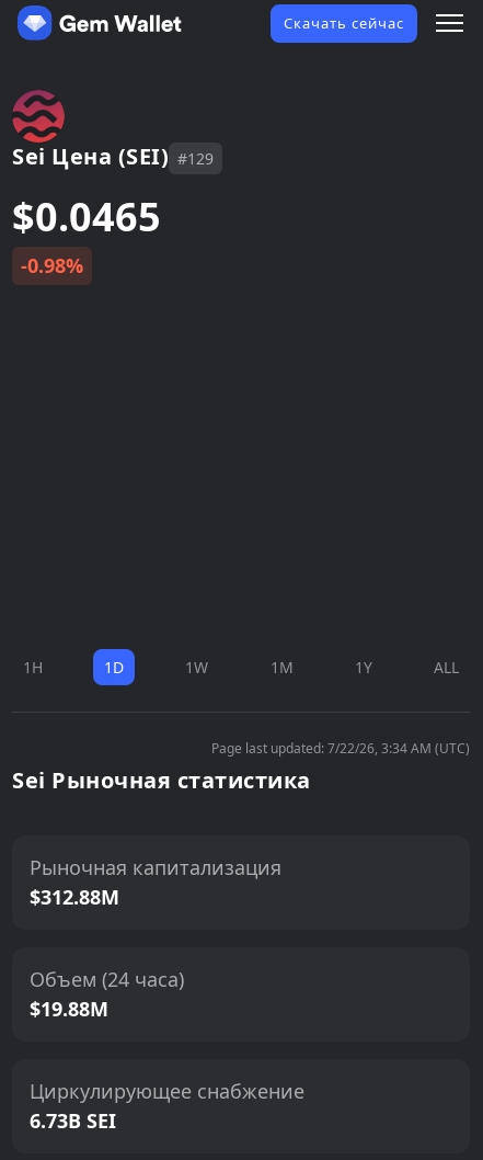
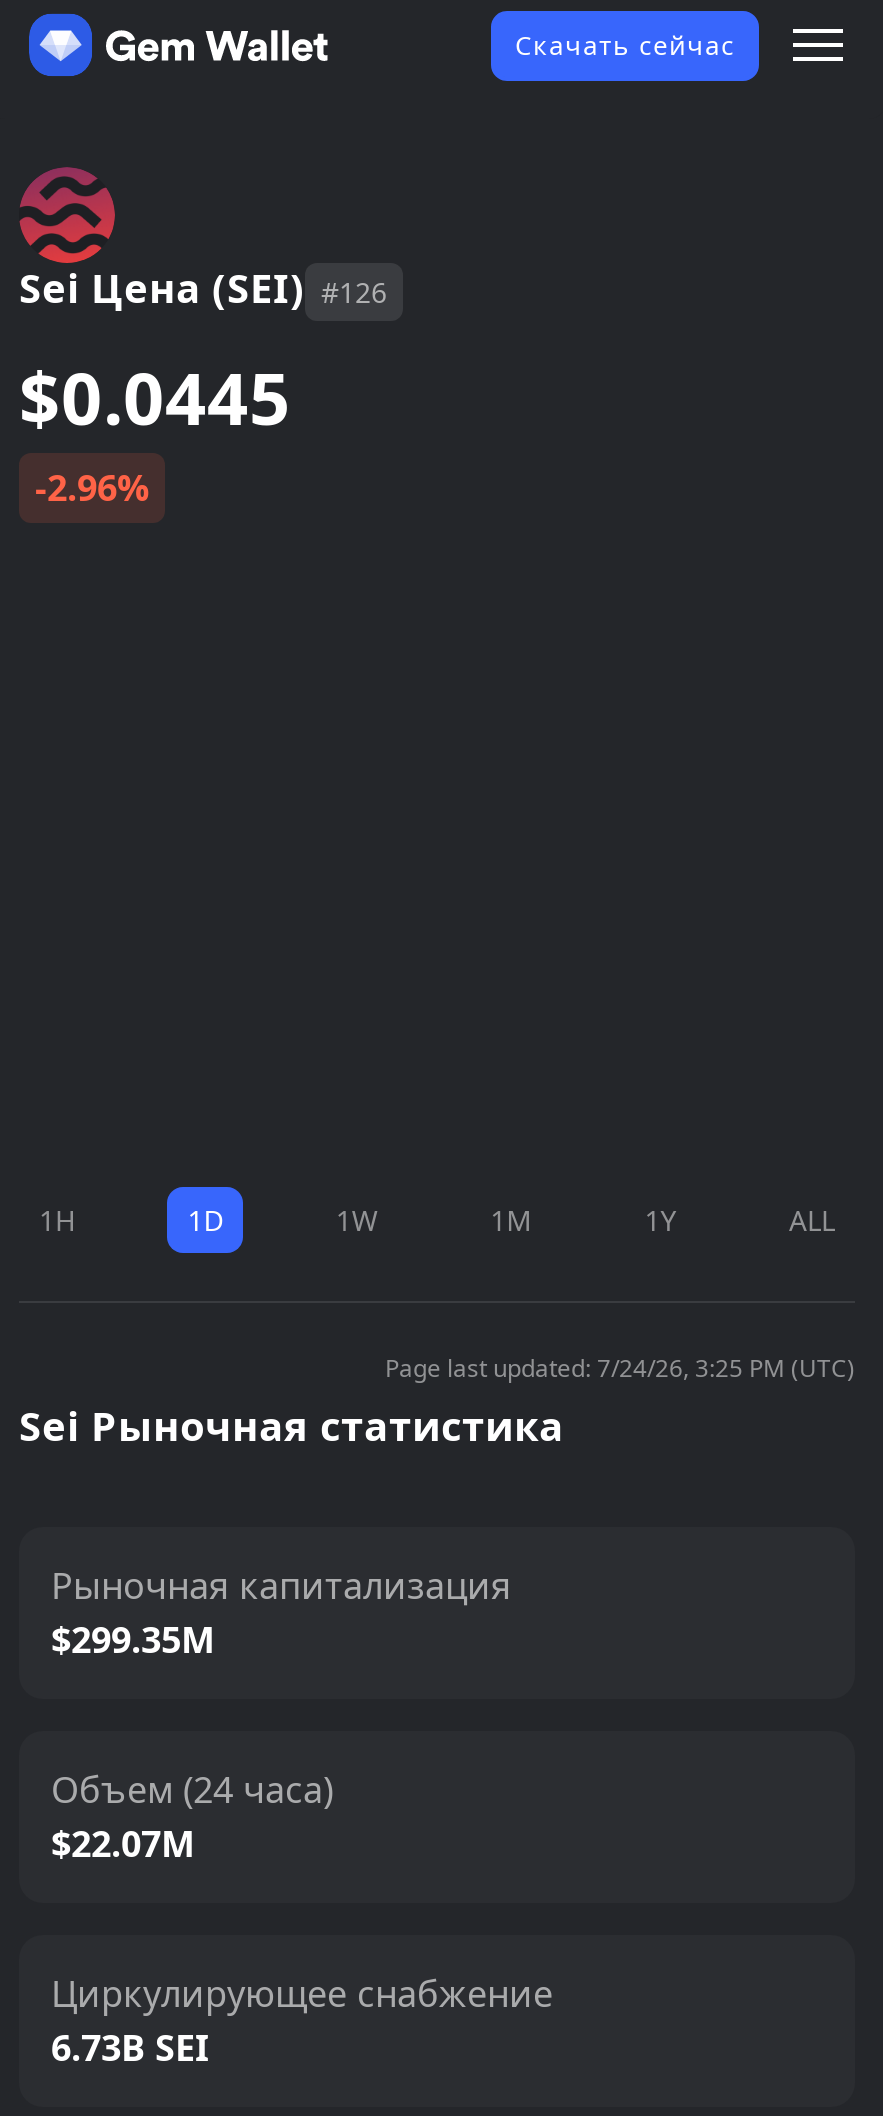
[12,141,214,171] Sei Цена (SEI) #129 -> [19,261,387,315] Sei Цена (SEI) #126
[12,190,161,243] $0.0465 -> [19,349,291,447] $0.0445
[21,252,83,278] -0.98% -> [35,463,149,511] -2.96%
[211,739,470,758] Page last updated: 7/22/26, 3:34 AM (UTC) -> [385,1351,855,1385] Page last updated: 7/24/26, 3:25 PM (UTC)
[30,884,119,910] $312.88M -> [51,1615,215,1663] $299.35M
[30,996,108,1022] $19.88M -> [51,1819,195,1867] $22.07M

